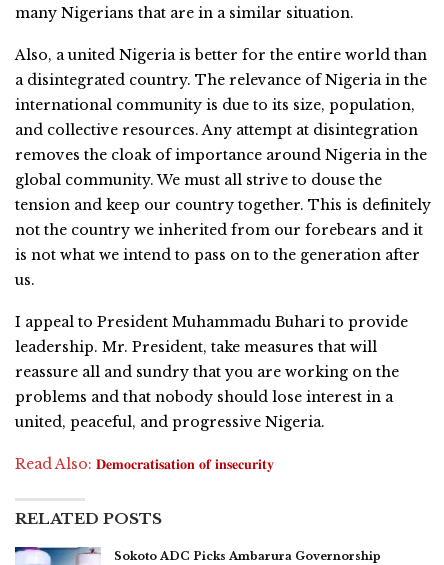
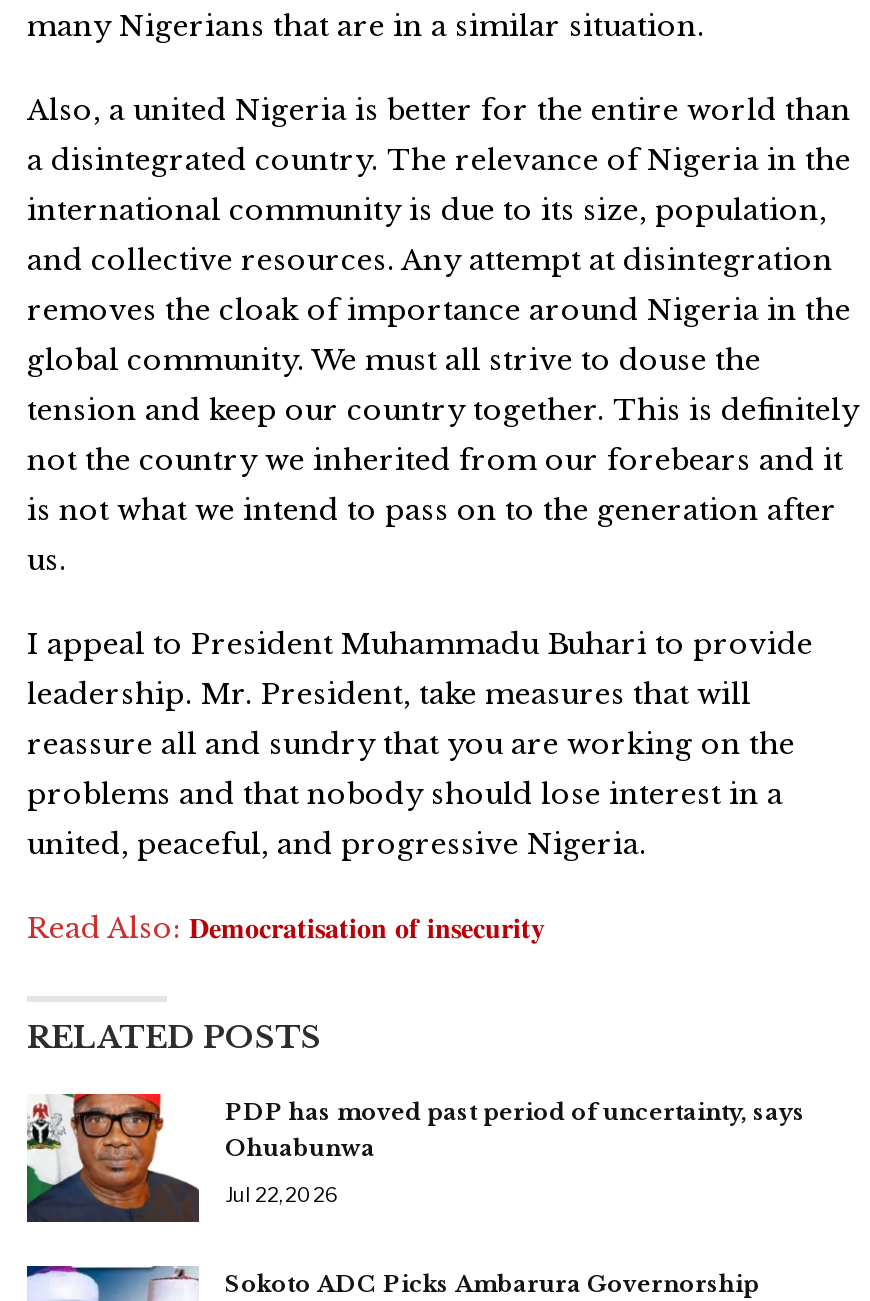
none -> [25,1090,805,1224] [image] | PDP has moved past period of uncertainty, says | Ohuabunwa | Jul 22, 2026

